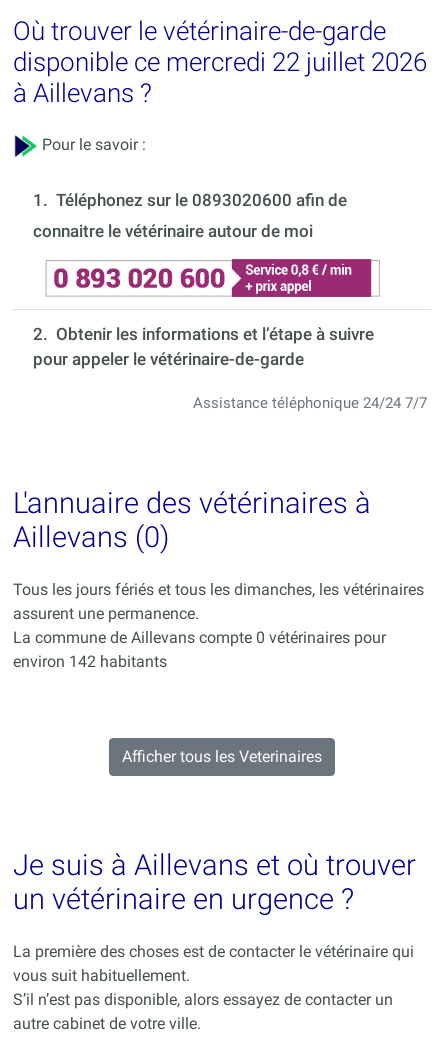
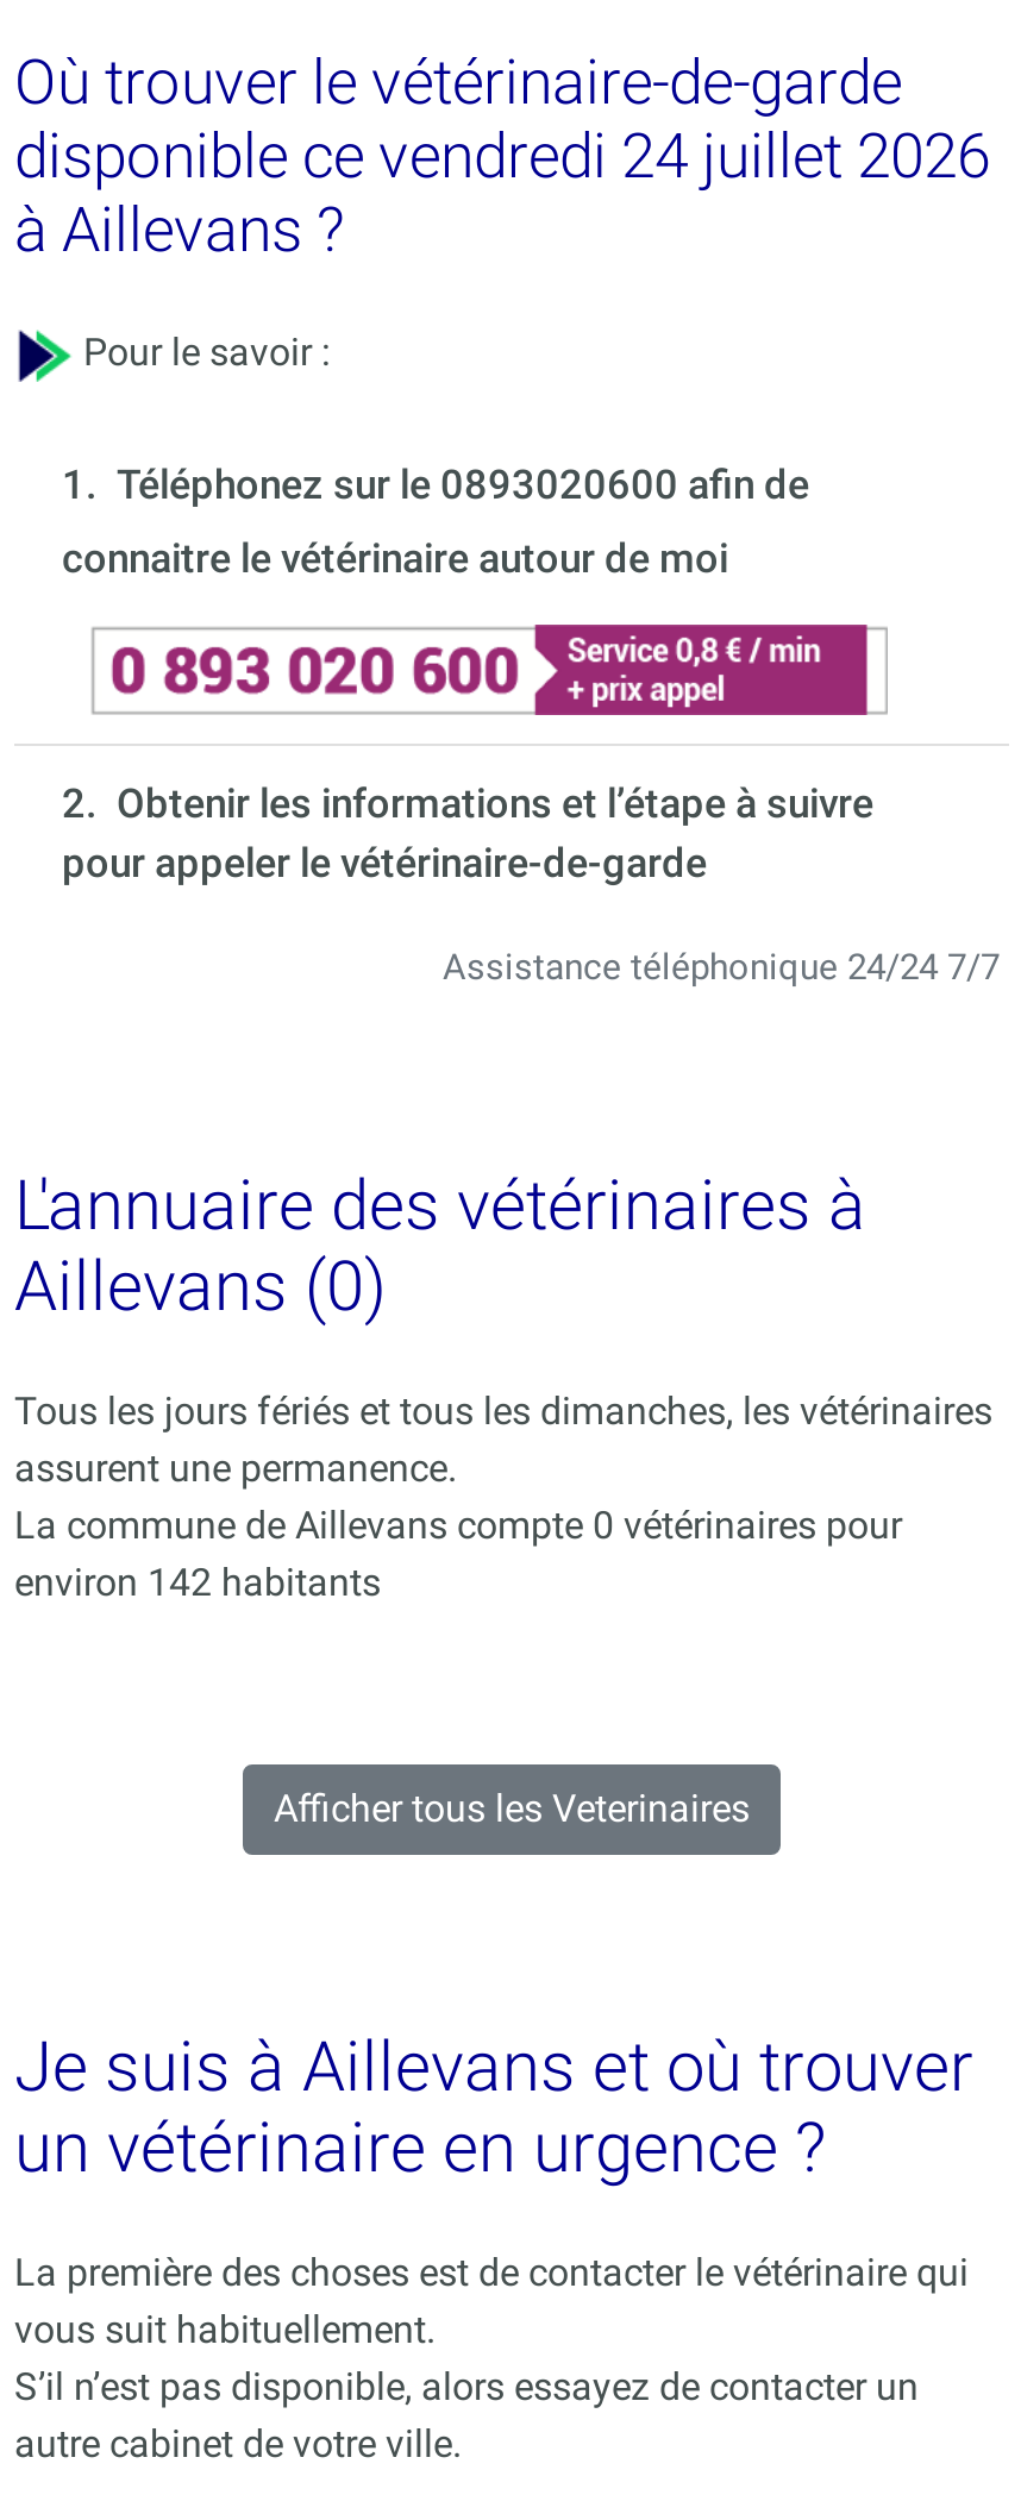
[13,47,427,77] disponible ce mercredi 22 juillet 2026 -> [14,120,990,192] disponible ce vendredi 24 juillet 2026

